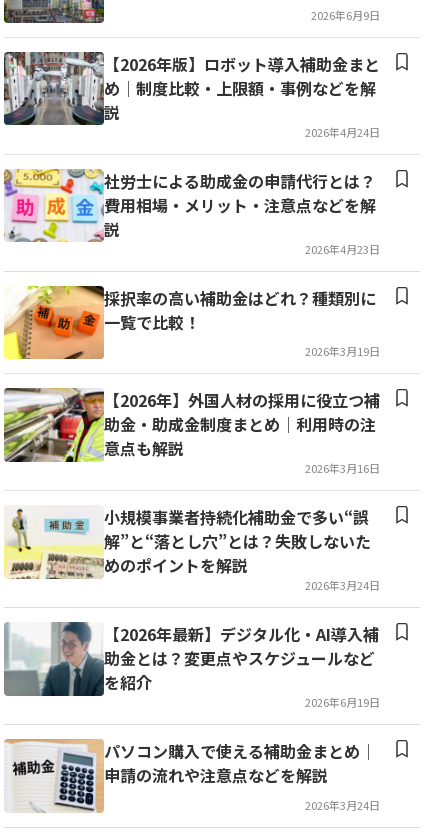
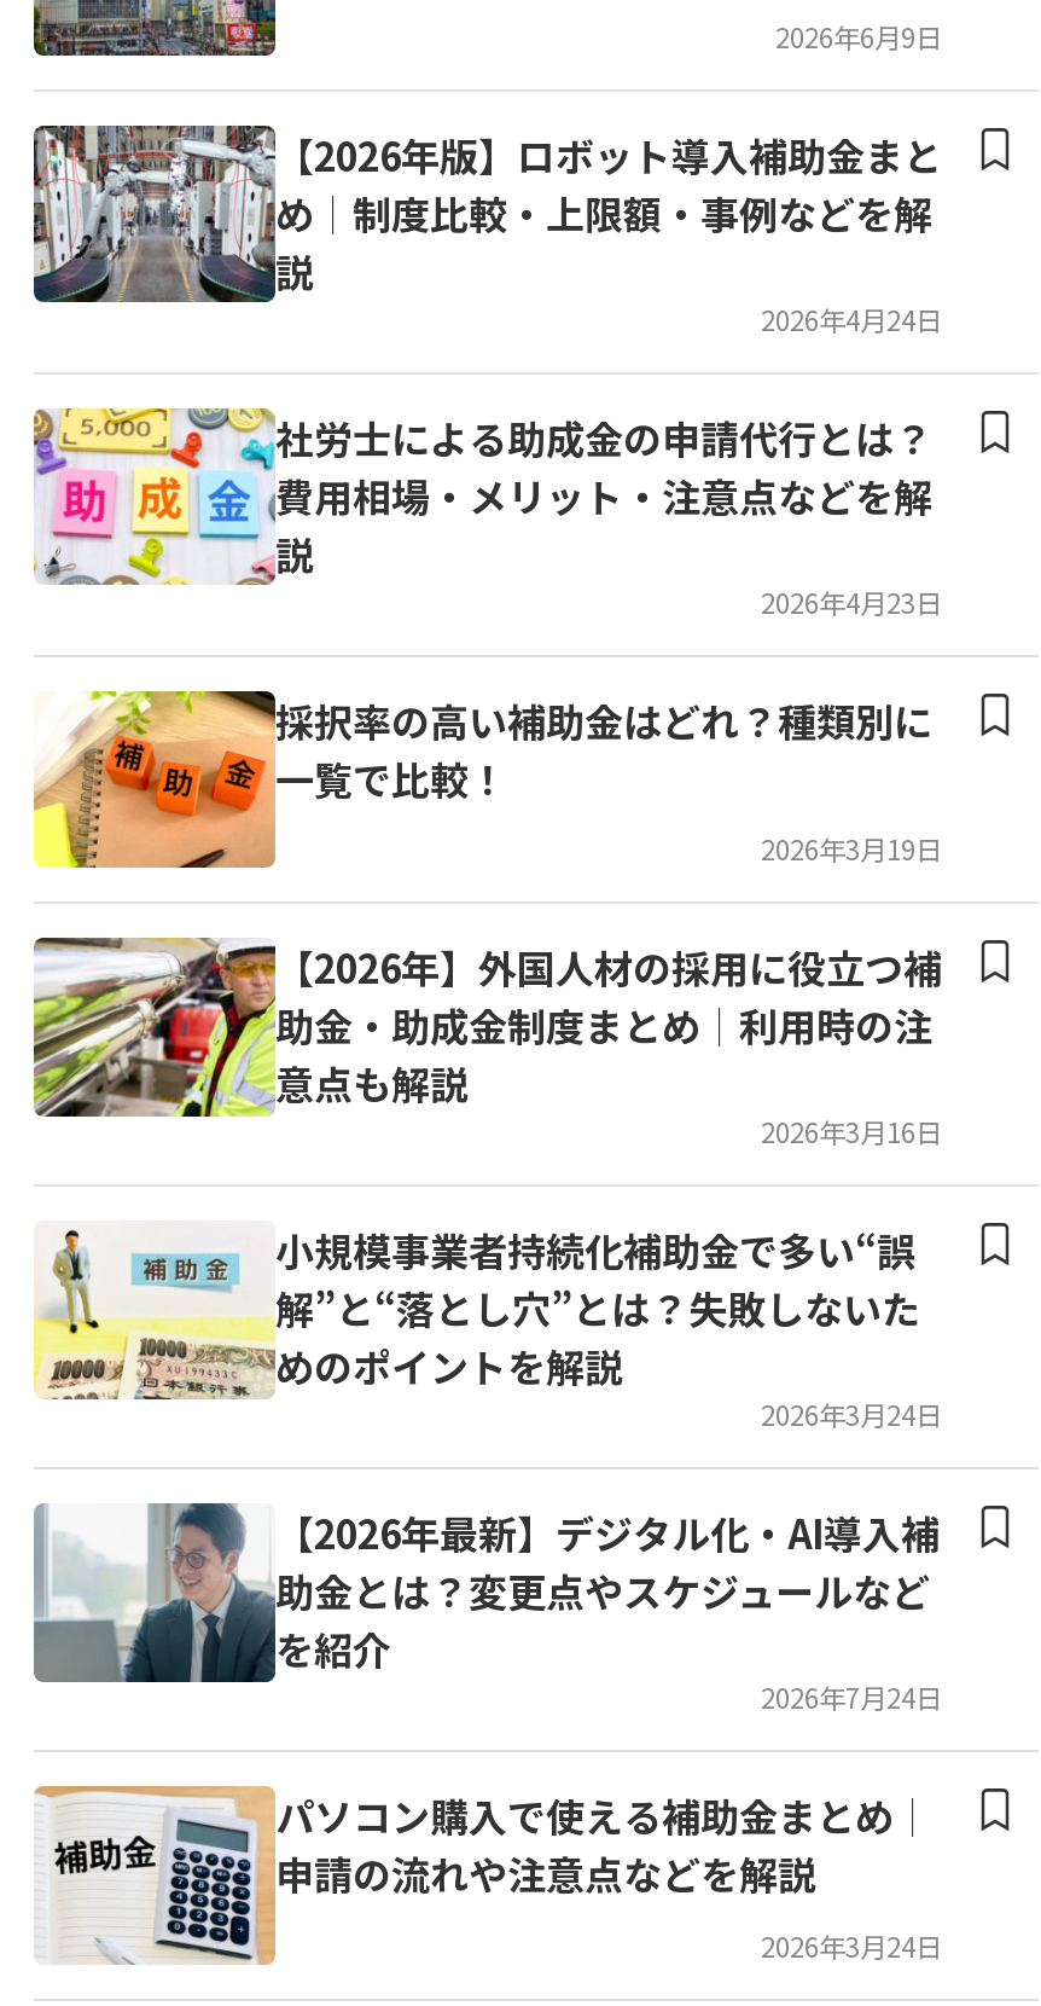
[305,694,380,710] 2026年6月19日 -> [761,1679,942,1717] 2026年7月24日

